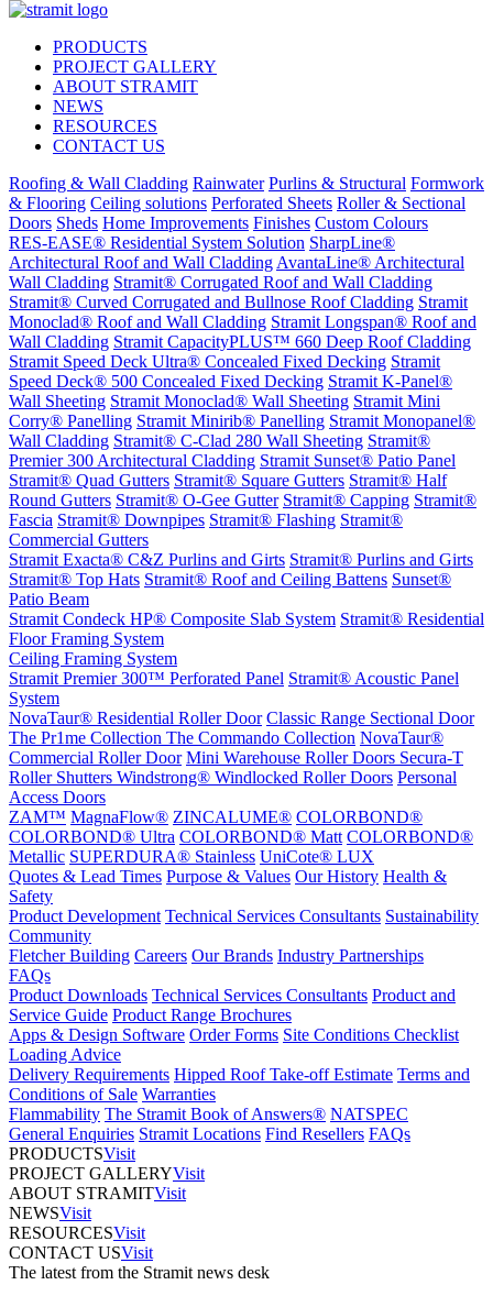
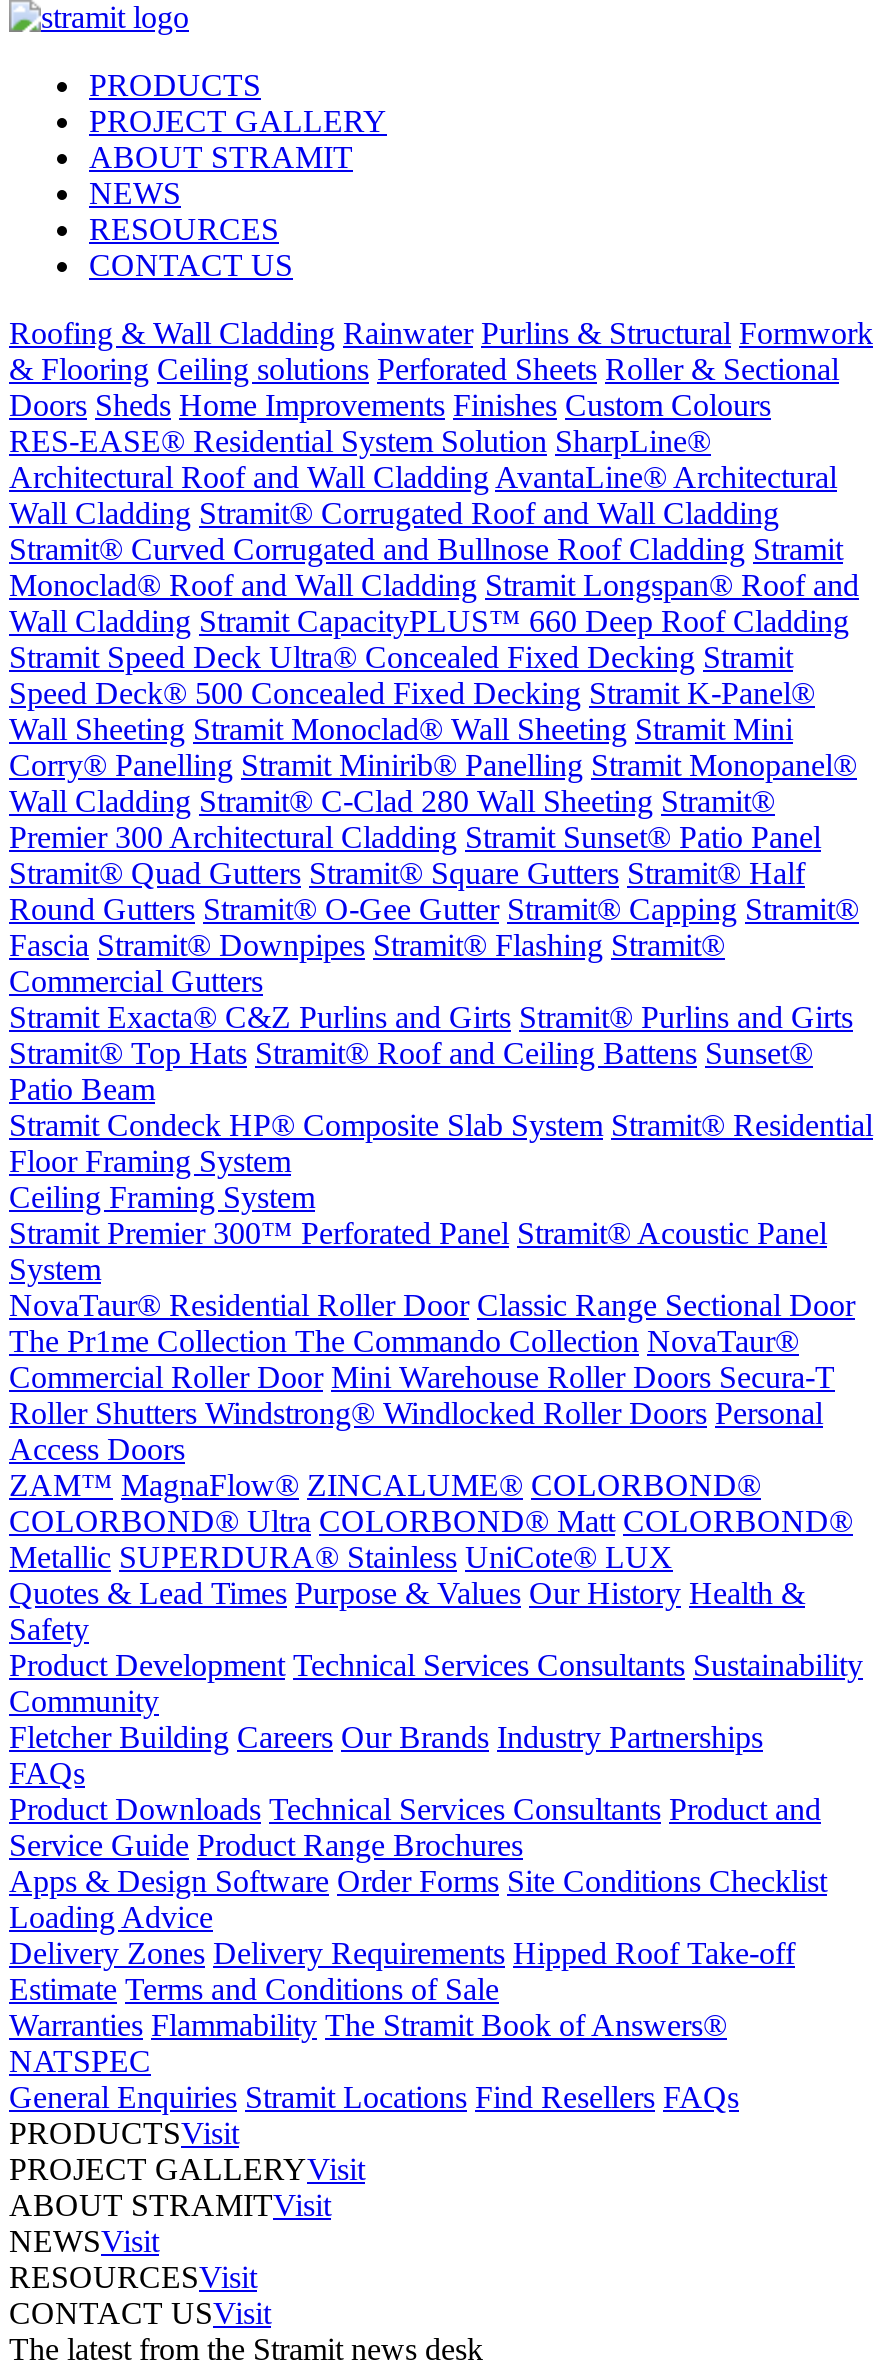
[9,1065,470,1123] Delivery Requirements Hipped Roof Take-off Estimate Terms and | Conditions of Sale Warranties | Flammability The Stramit Book of Answers® NATSPEC -> [9,1935,795,2077] Delivery Zones Delivery Requirements Hipped Roof Take-off | Estimate Terms and Conditions of Sale | Warranties Flammability The Stramit Book of Answers® | NATSPEC

